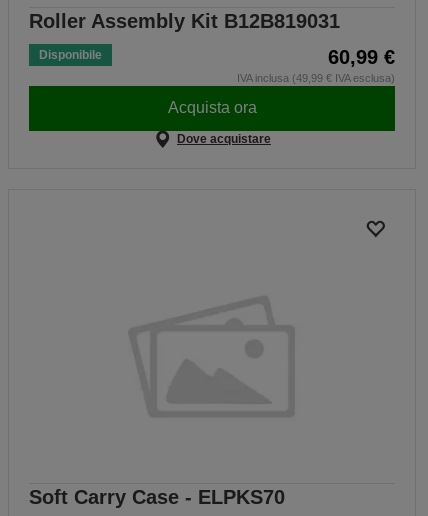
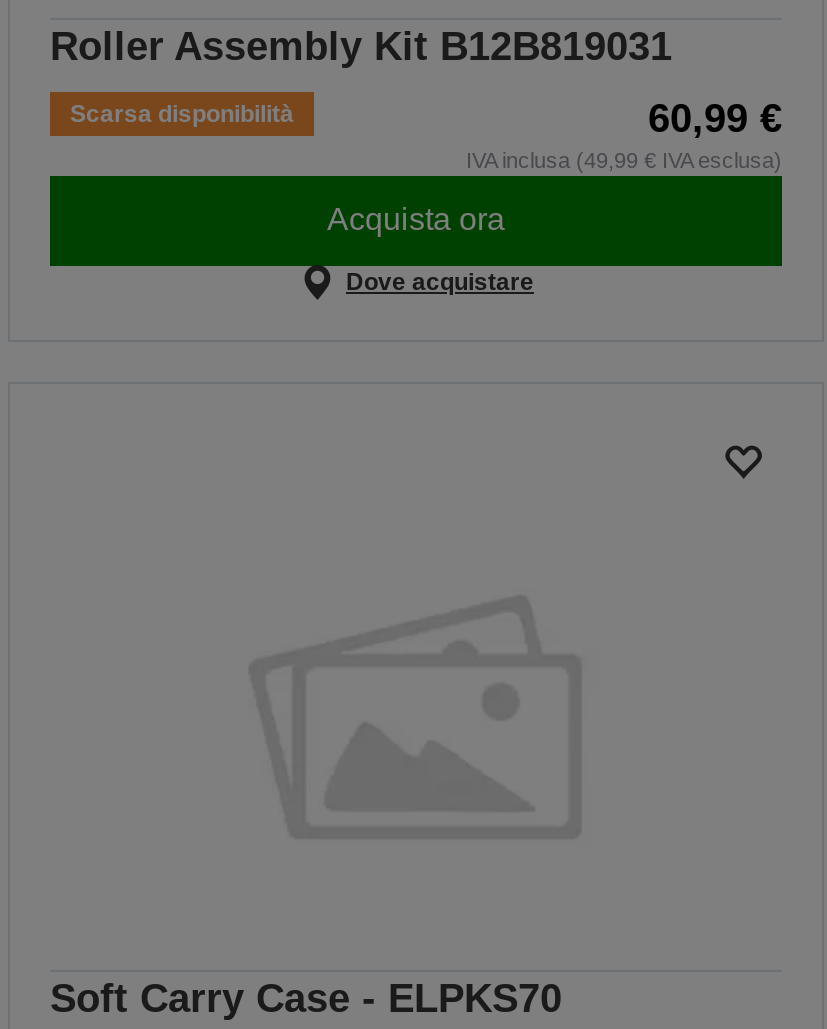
[39,47,102,61] Disponibile -> [70,99,294,127] Scarsa disponibilità

